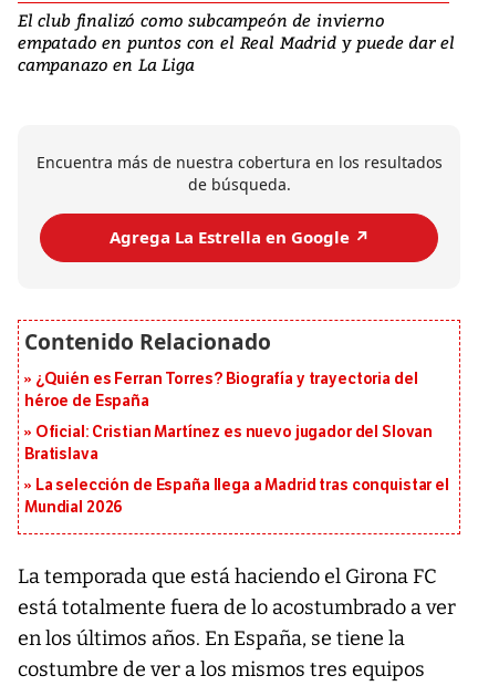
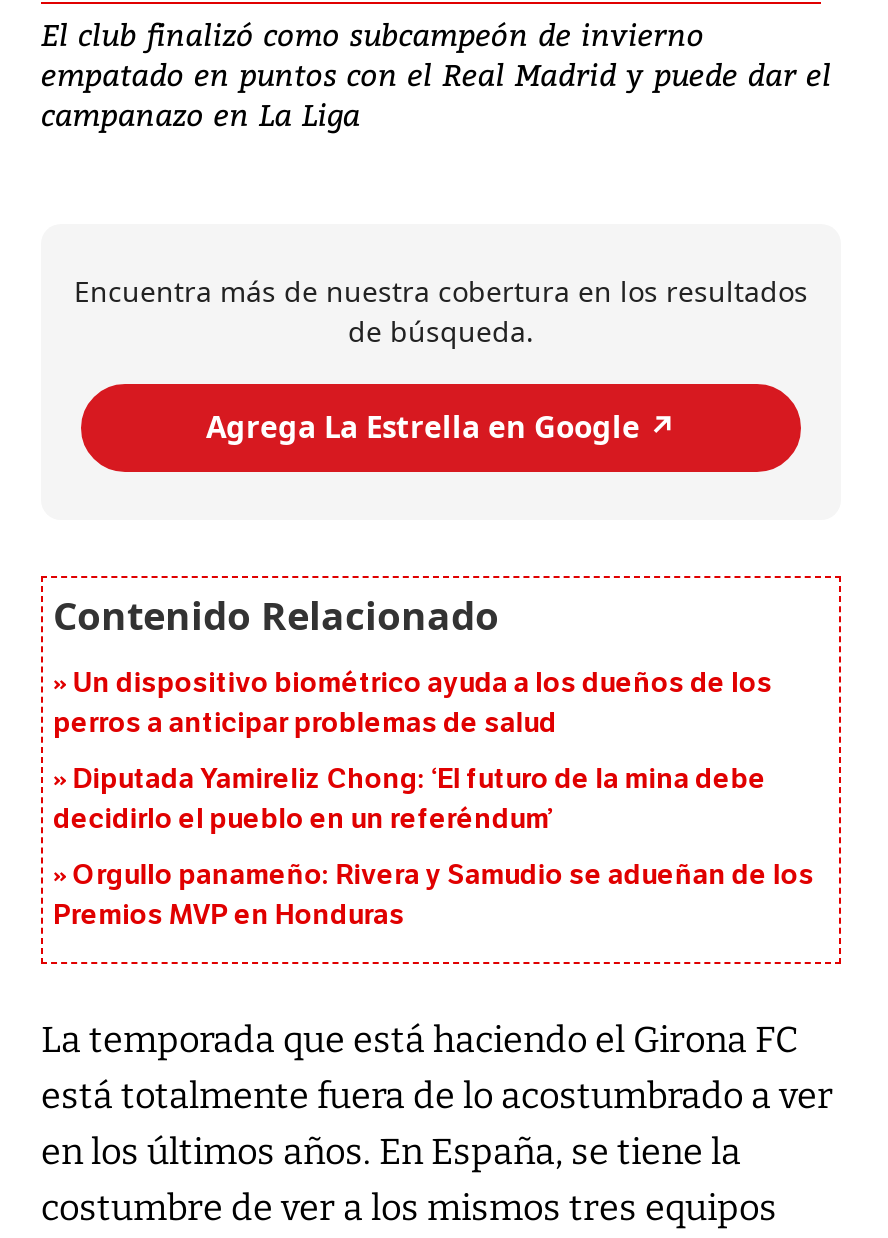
[24,369,418,410] ¿Quién es Ferran Torres? Biografía y trayectoria del | héroe de España -> [53,665,772,739] Un dispositivo biométrico ayuda a los dueños de los | perros a anticipar problemas de salud
[24,422,433,463] Oficial: Cristian Martínez es nuevo jugador del Slovan | Bratislava -> [53,761,766,835] Diputada Yamireliz Chong: ‘El futuro de la mina debe | decidirlo el pueblo en un referéndum’
[24,475,449,516] La selección de España llega a Madrid tras conquistar el | Mundial 2026 -> [53,857,814,931] Orgullo panameño: Rivera y Samudio se adueñan de los | Premios MVP en Honduras

